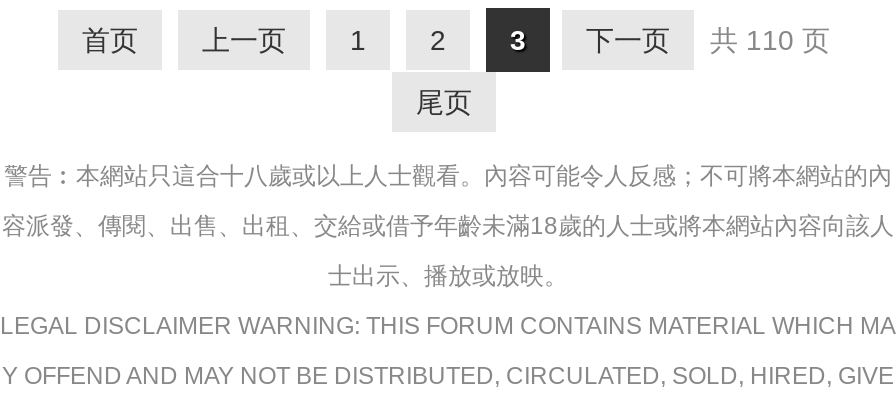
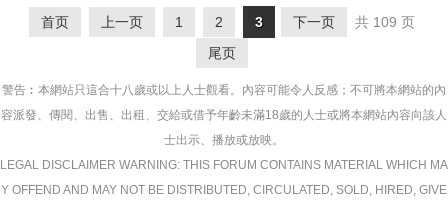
[82,24,838,56] 首页 上一页 1 2 3 下一页 共 110 页 -> [41,14,419,30] 首页 上一页 1 2 3 下一页 共 109 页

